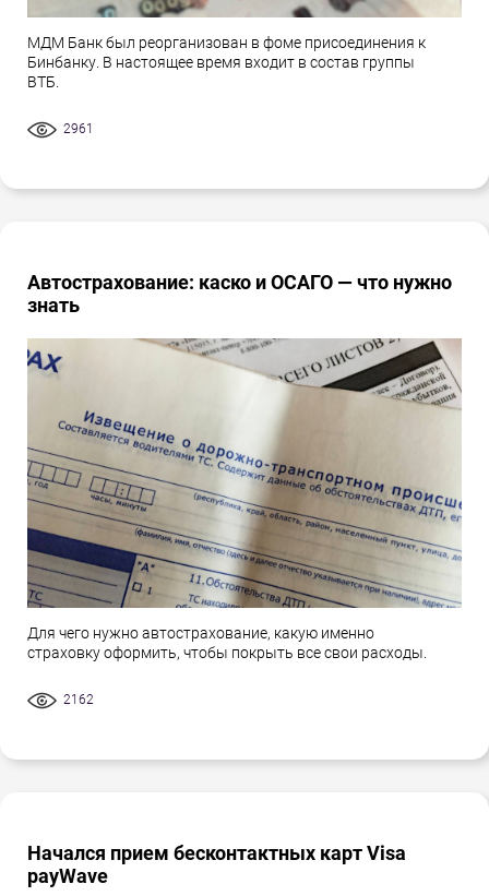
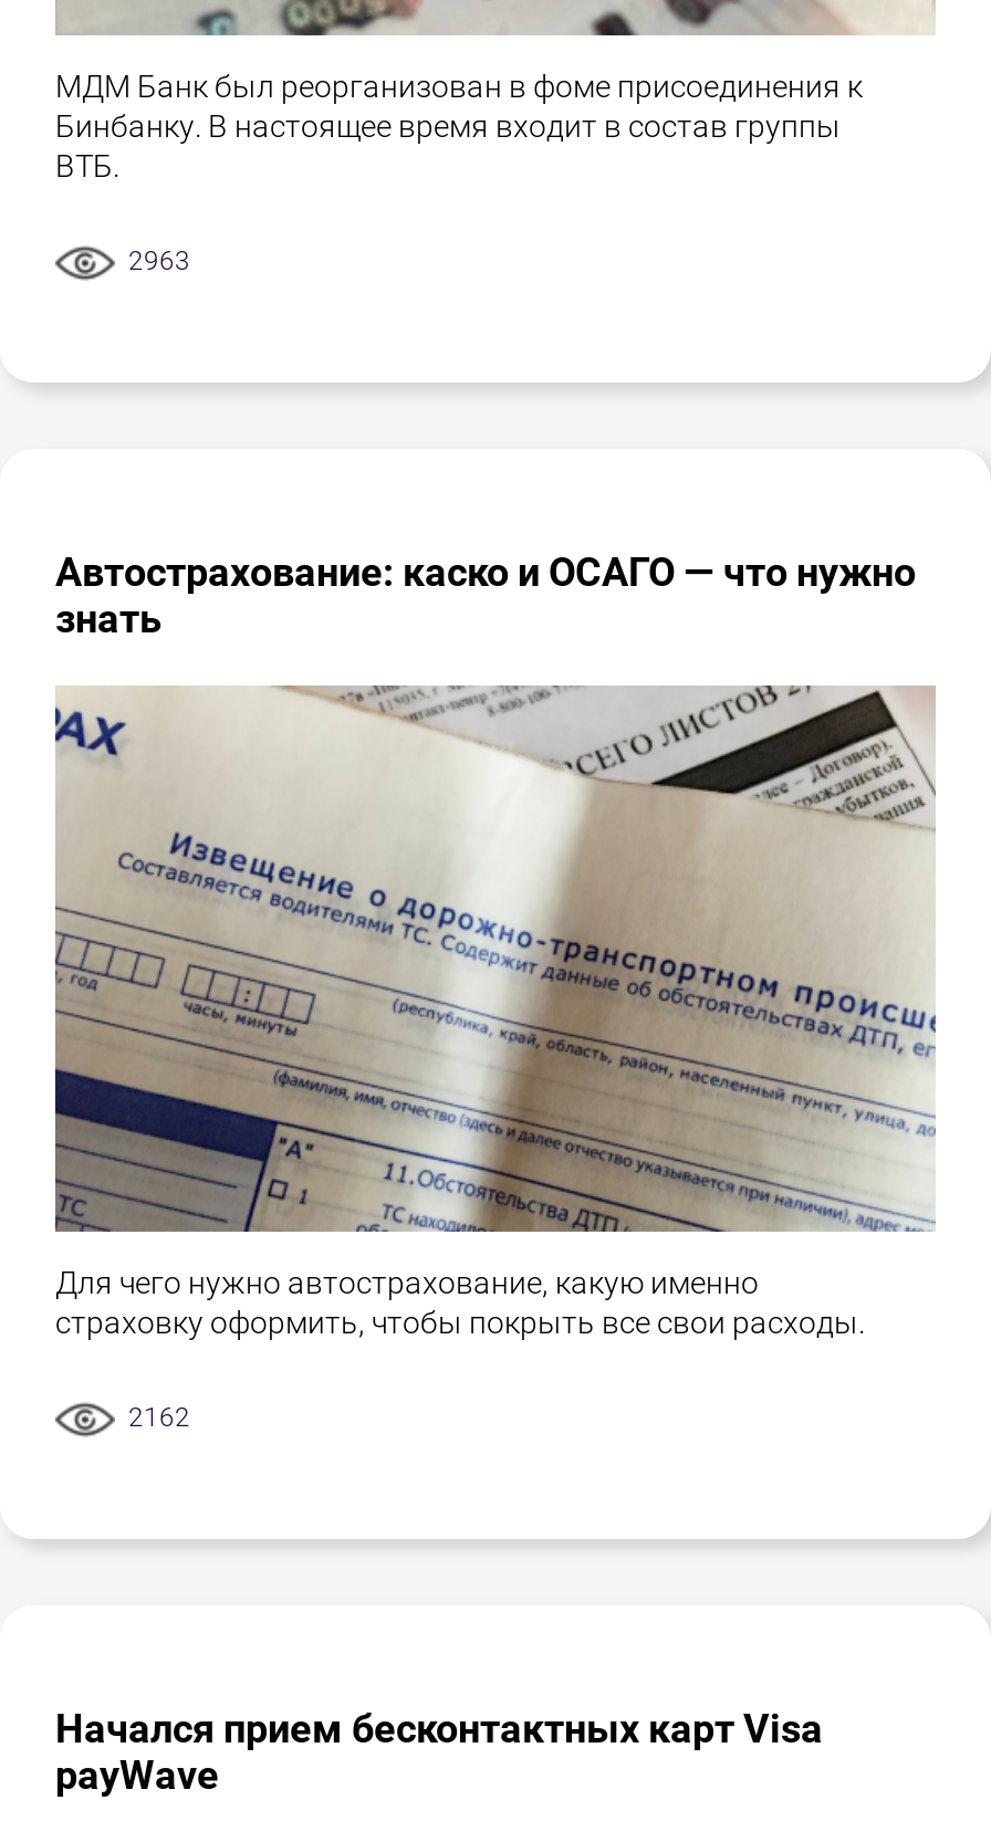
[63,121,94,137] 2961 -> [128,246,190,277] 2963

